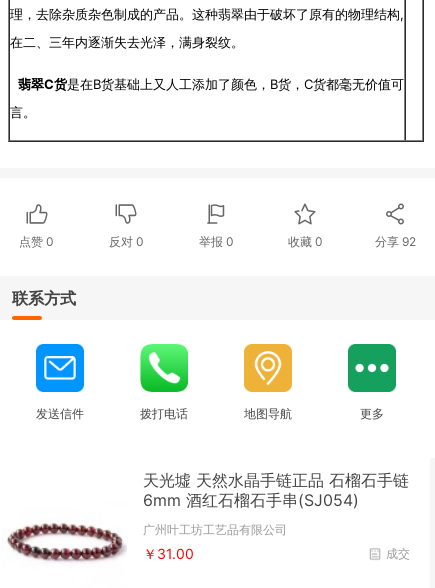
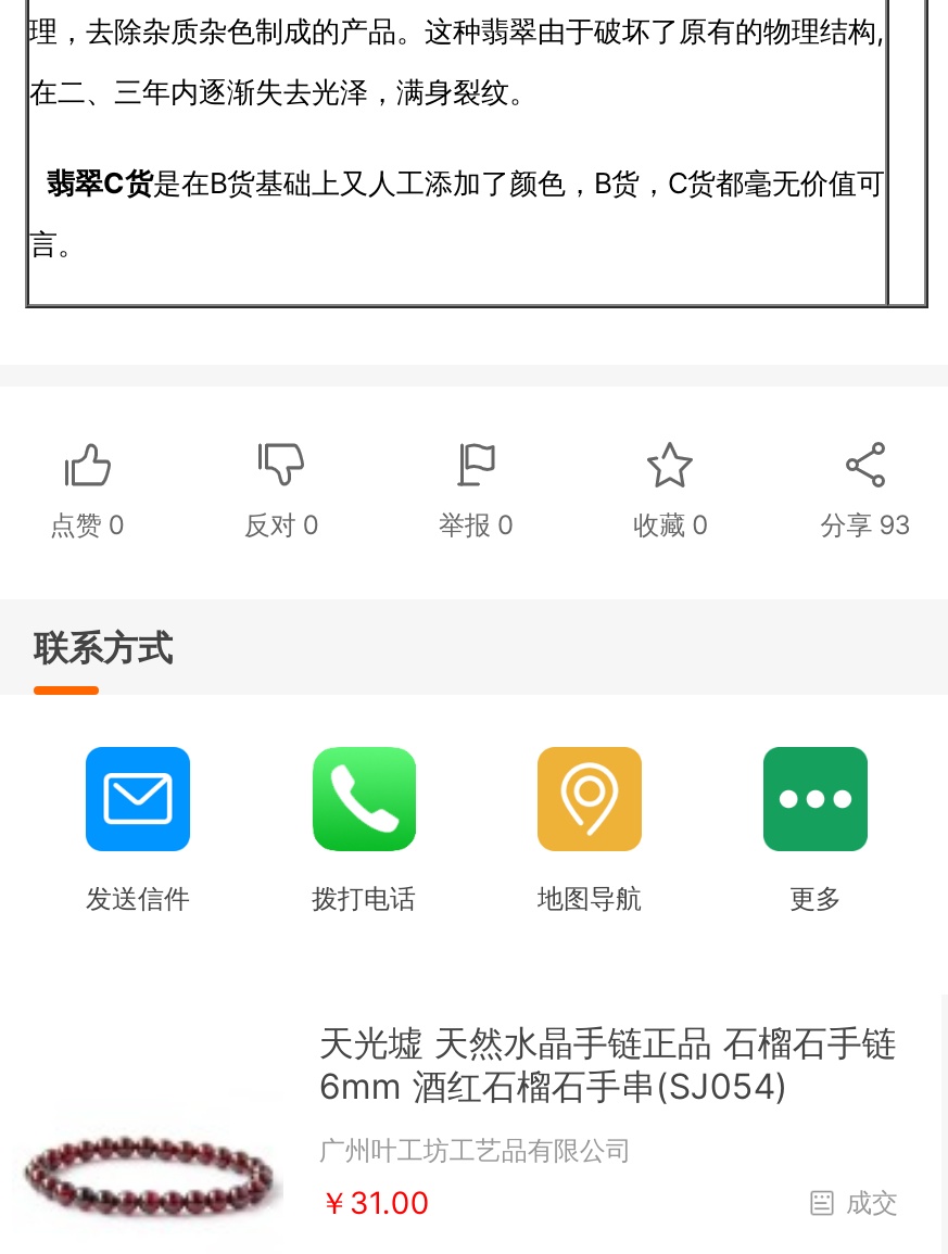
[375,234,416,249] 分享92 -> [820,508,912,541] 分享93

